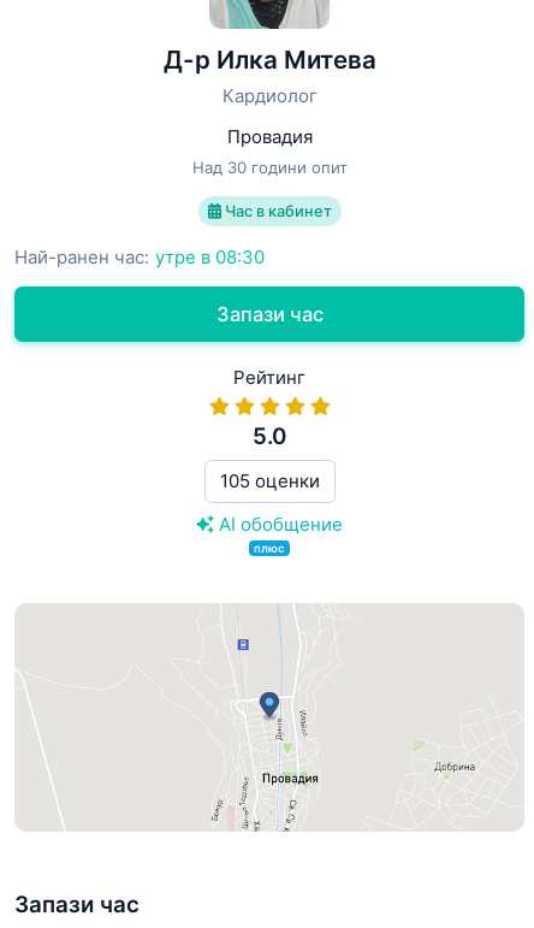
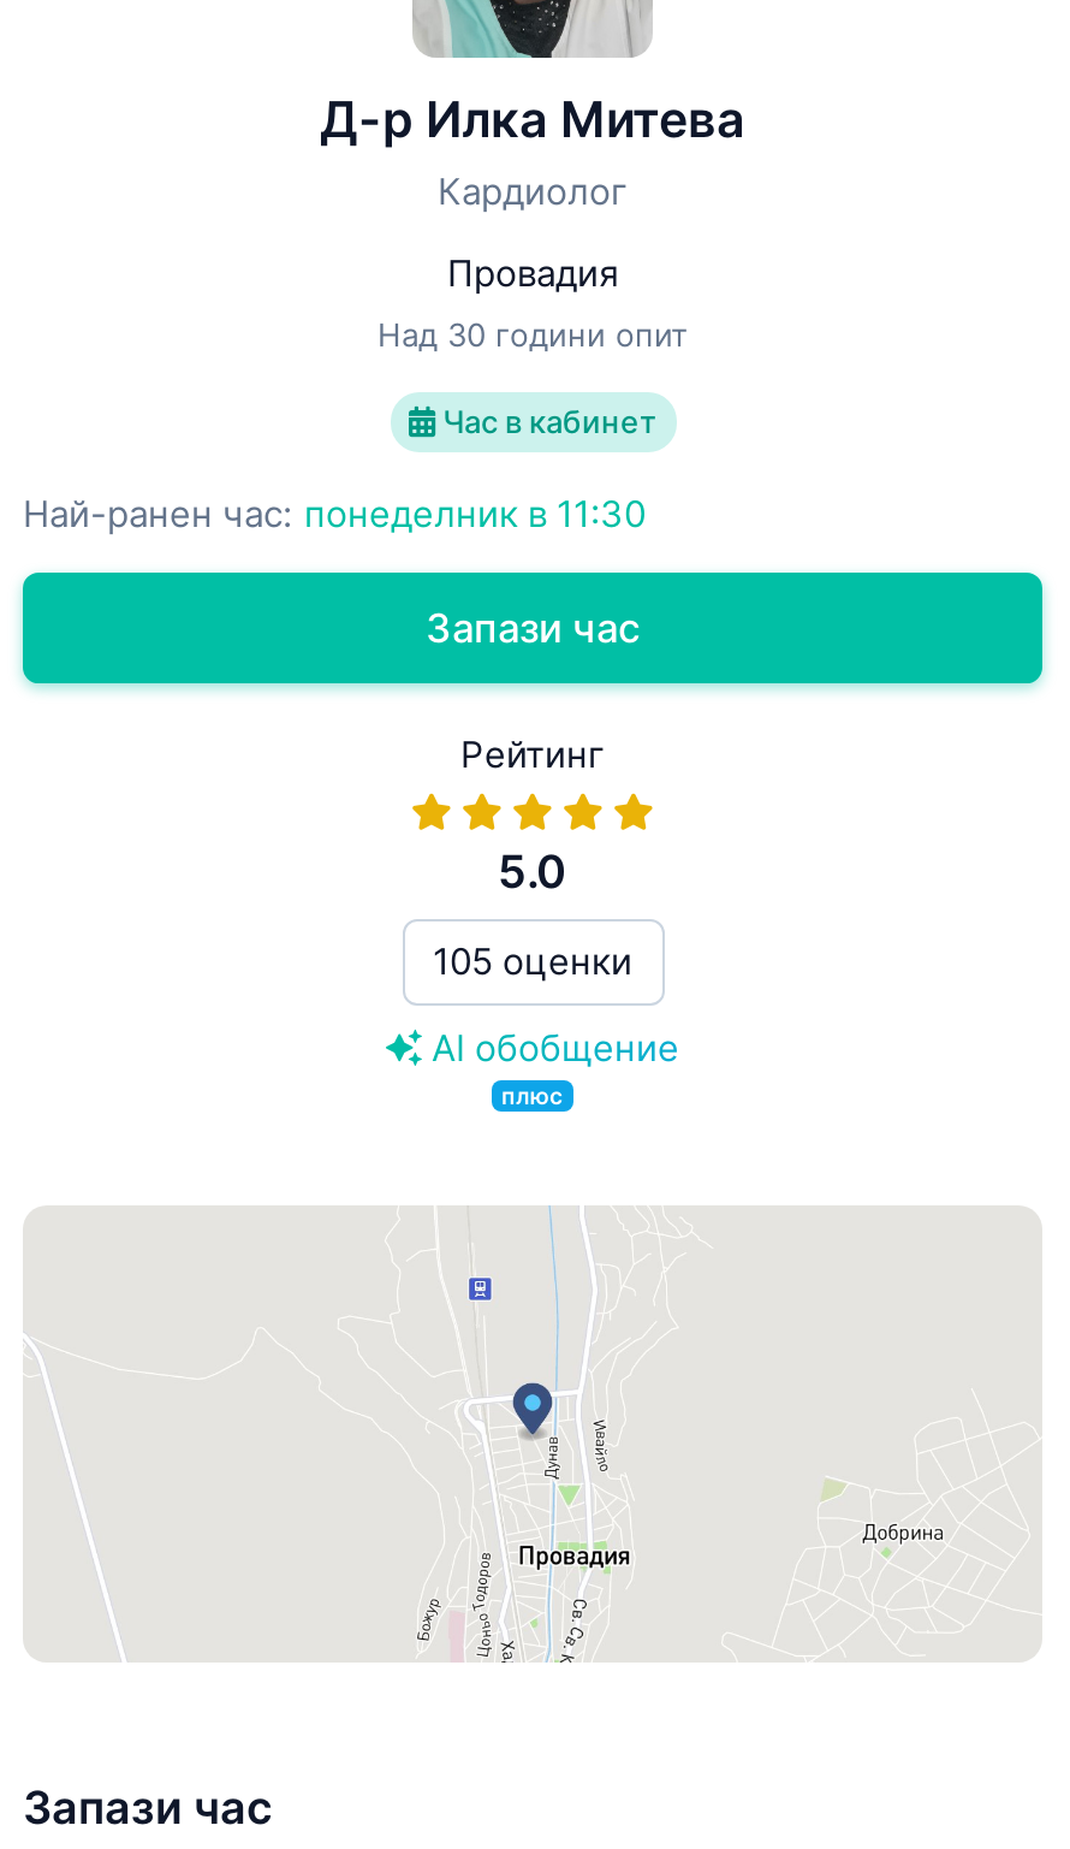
[14,246,265,269] Най-ранен час: утре в 08:30 -> [23,491,646,537] Най-ранен час: понеделник в 11:30

